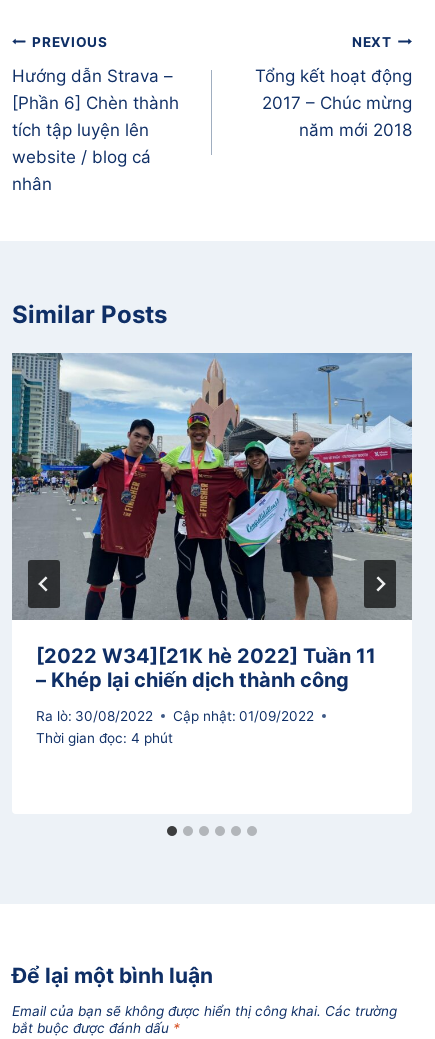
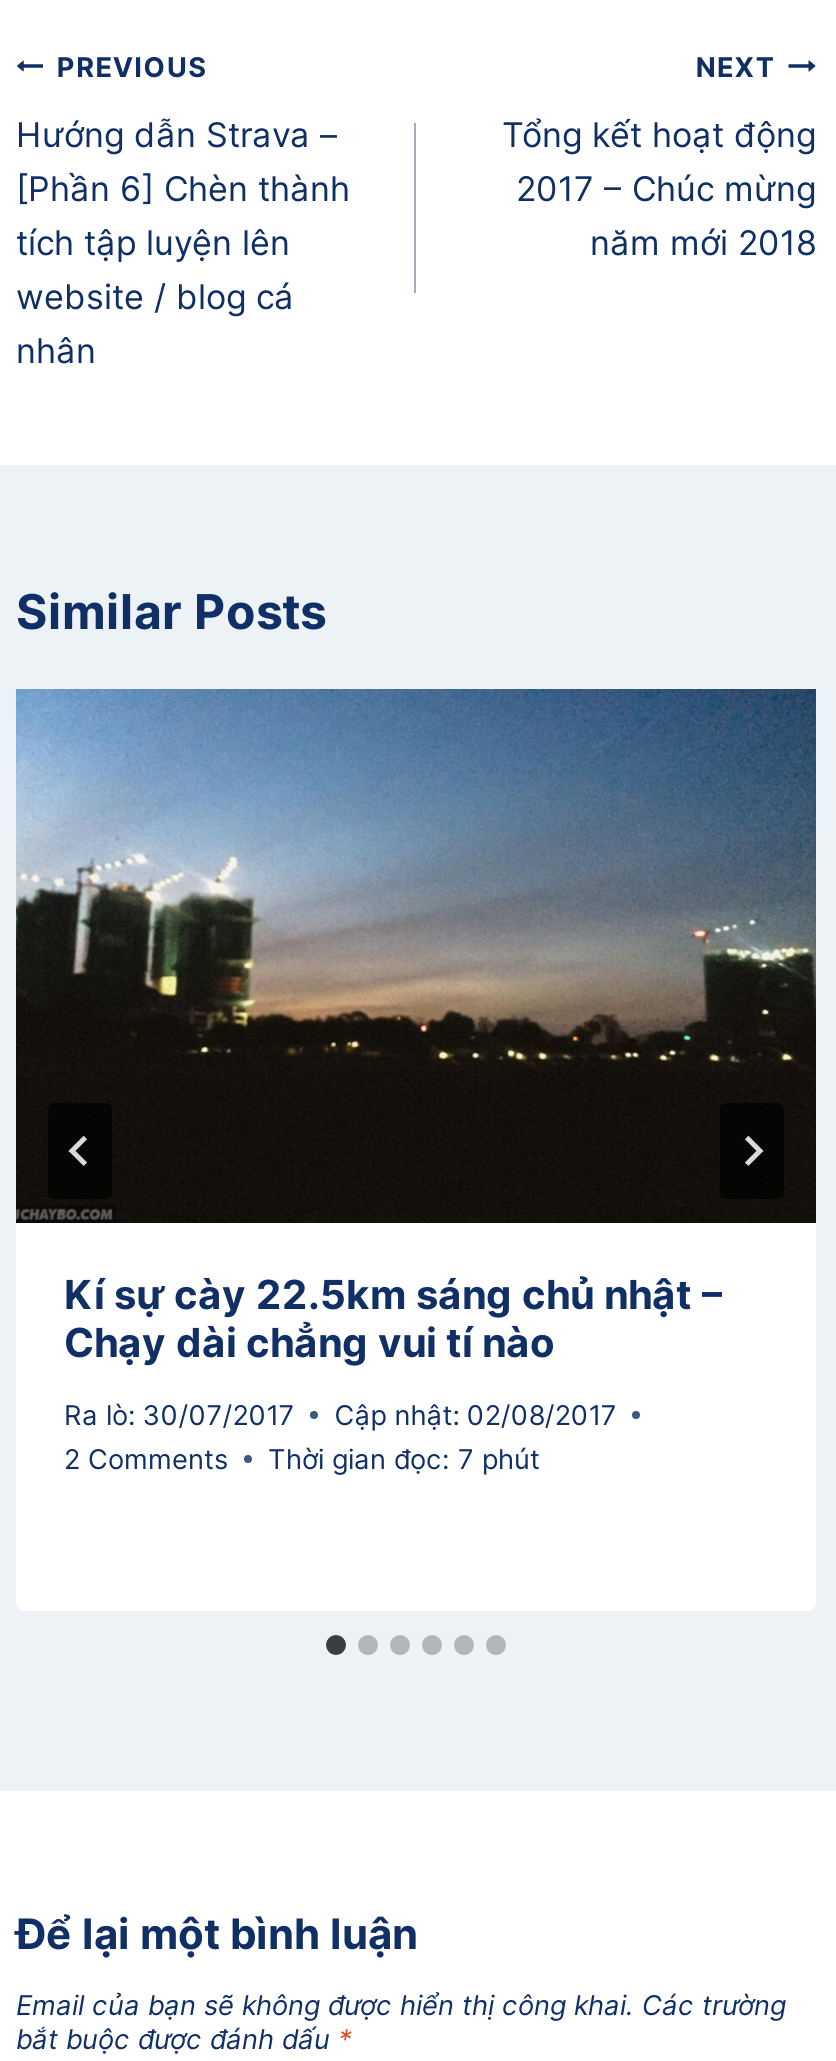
[11,353,413,692] [image] | [2022 W34][21K hè 2022] Tuần 11 | – Khép lại chiến dịch thành công -> [14,689,818,1366] [image] | Kí sự cày 22.5km sáng chủ nhật – | Chạy dài chẳng vui tí nào
[36,708,314,746] Ra lò: 30/08/2022 | Cập nhật: 01/09/2022 | Thời gian đọc: 4 phút -> [64,1400,617,1476] Ra lò: 30/07/2017 | Cập nhật: 02/08/2017 | 2 Comments | Thời gian đọc: 7 phút

